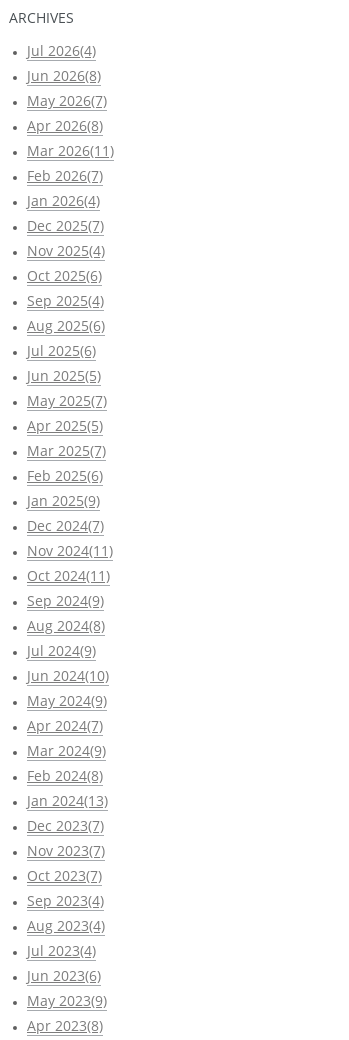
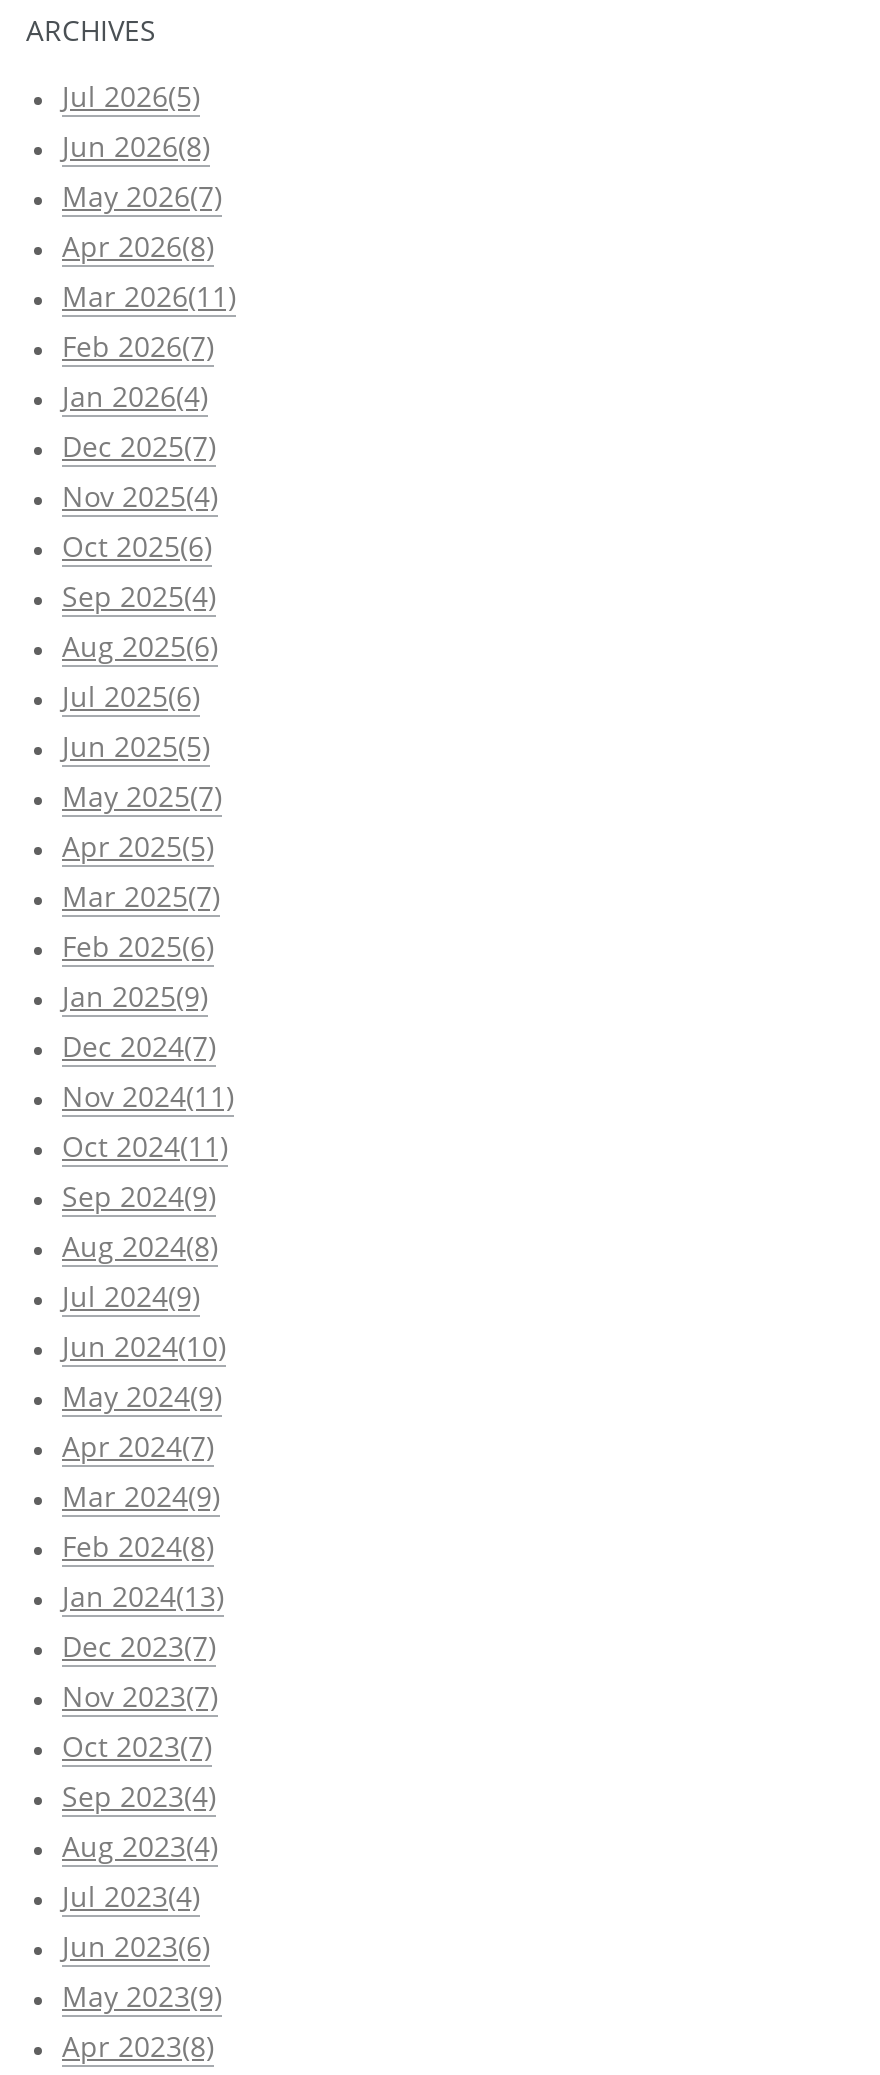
[27,41,96,60] Jul 2026(4) -> [62,78,200,116] Jul 2026(5)

